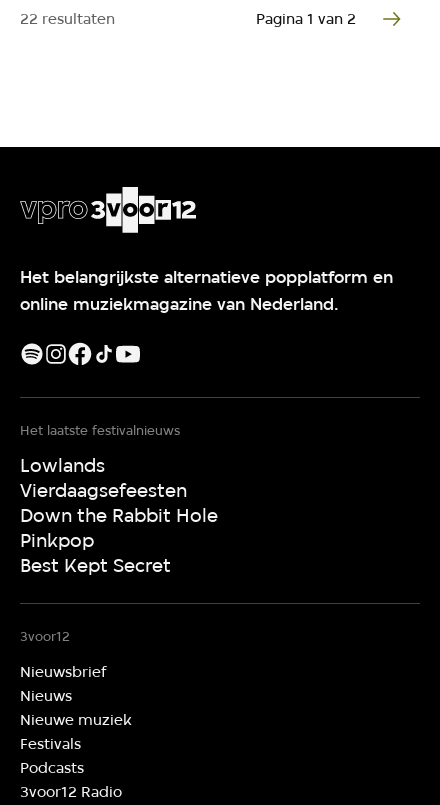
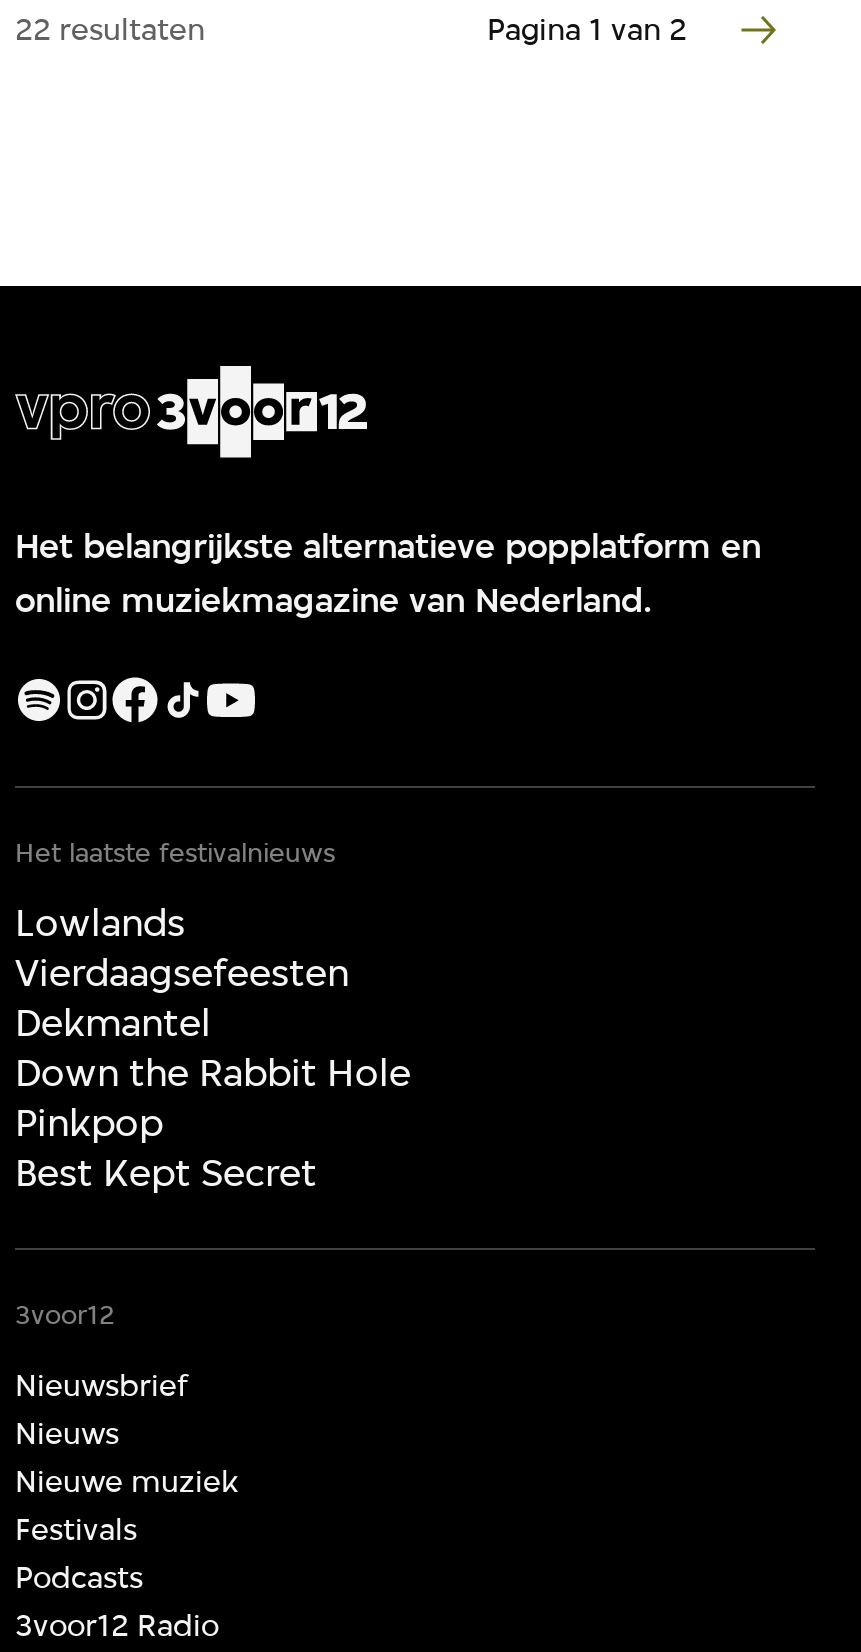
none -> [15,1001,211,1047] Dekmantel

